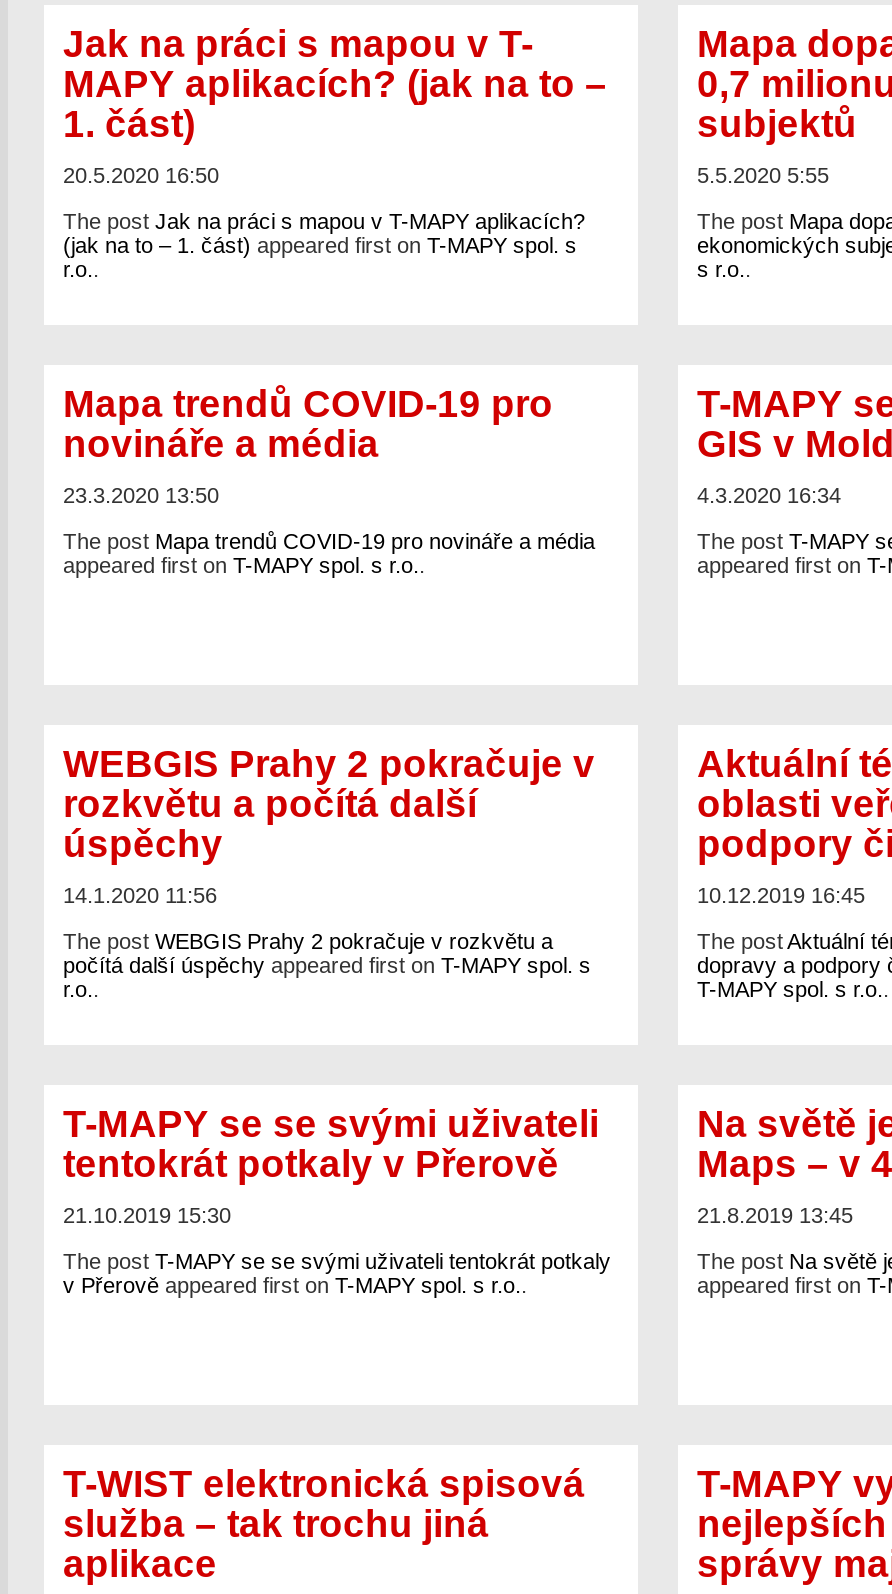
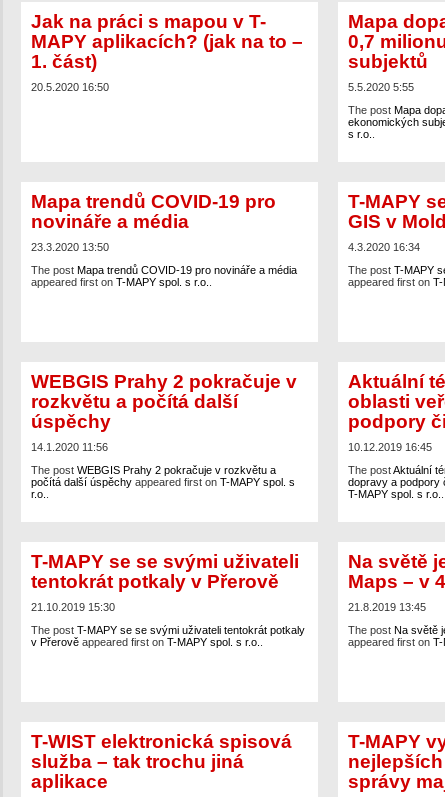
[63,210,585,282] The post Jak na práci s mapou v T-MAPY aplikacích? | (jak na to – 1. část) appeared first on T-MAPY spol. s | r.o.. -> none

